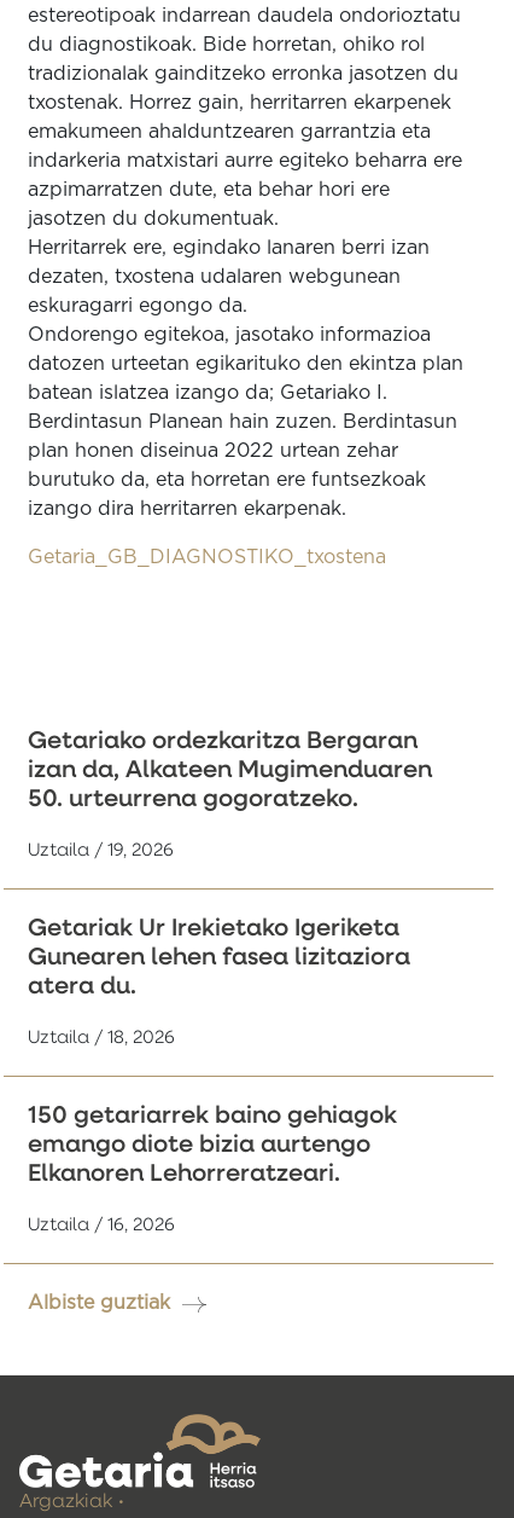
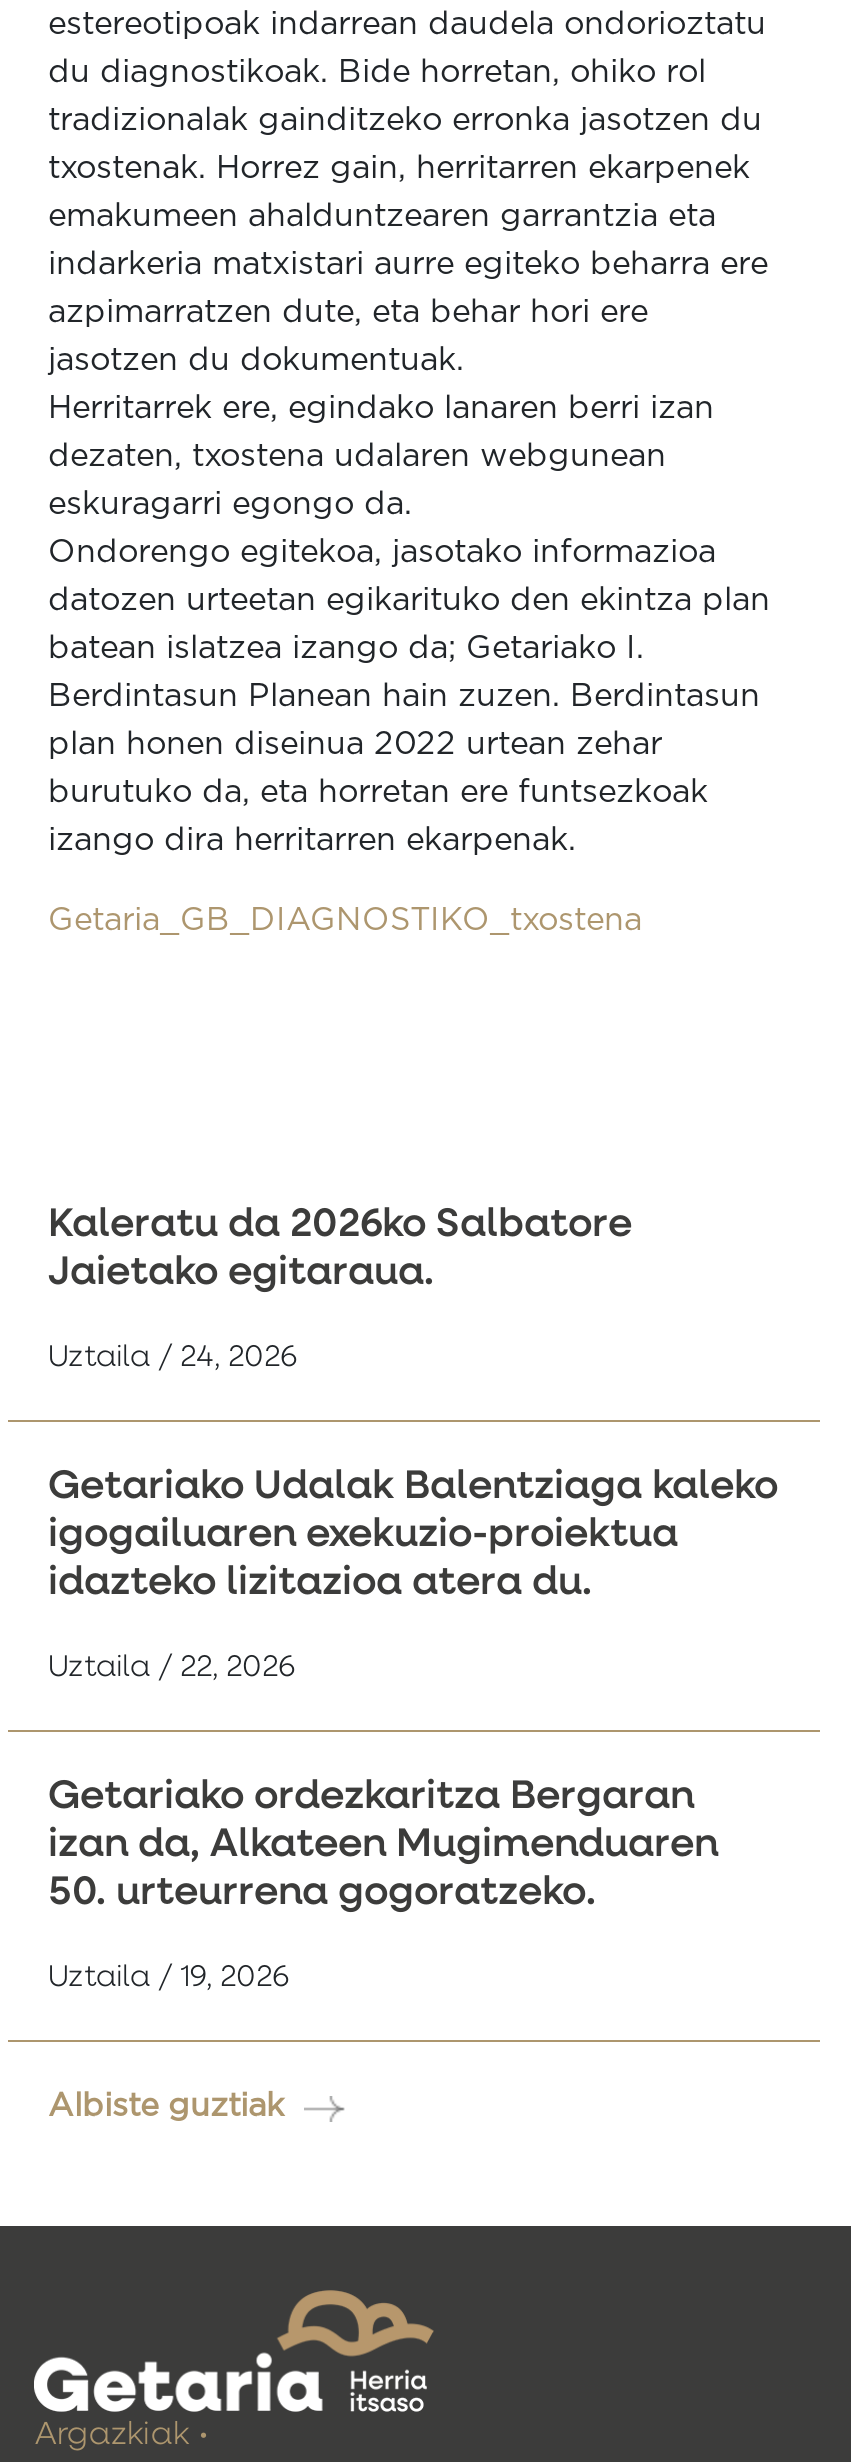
none -> [48,1205,778,1683] Kaleratu da 2026ko Salbatore | Jaietako egitaraua. | Uztaila / 24, 2026 | Getariako Udalak Balentziaga kaleko | igogailuaren exekuzio-proiektua | idazteko lizitazioa atera du. | Uztaila / 22, 2026
moved [28,729,432,860] -> [48,1777,718,1993]: Getariako ordezkaritza Bergaran | izan da, Alkateen Mugimenduaren | 50. urteurrena gogoratzeko. | Uztaila / 19, 2026
[28,917,410,1235] Getariak Ur Irekietako Igeriketa | Gunearen lehen fasea lizitaziora | atera du. | Uztaila / 18, 2026 | 150 getariarrek baino gehiagok | emango diote bizia aurtengo | Elkanoren Lehorreratzeari. | Uztaila / 16, 2026 -> none

